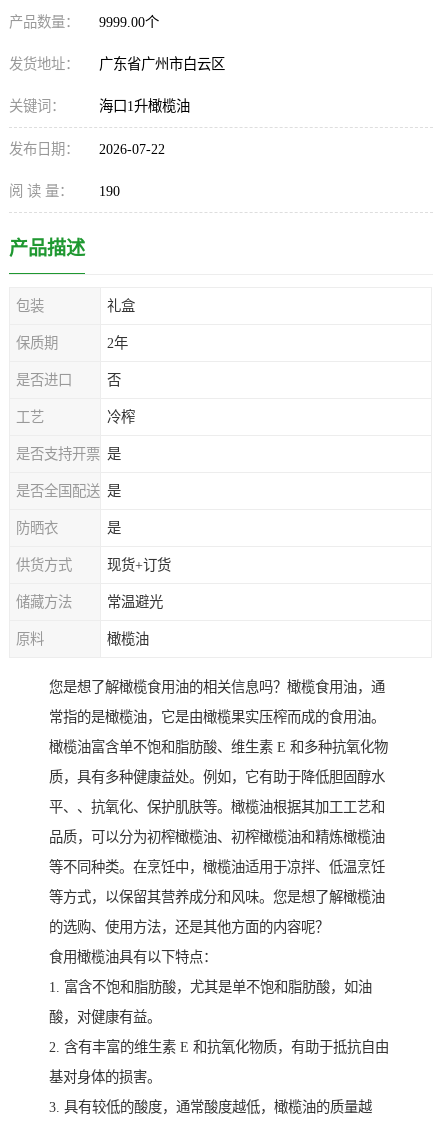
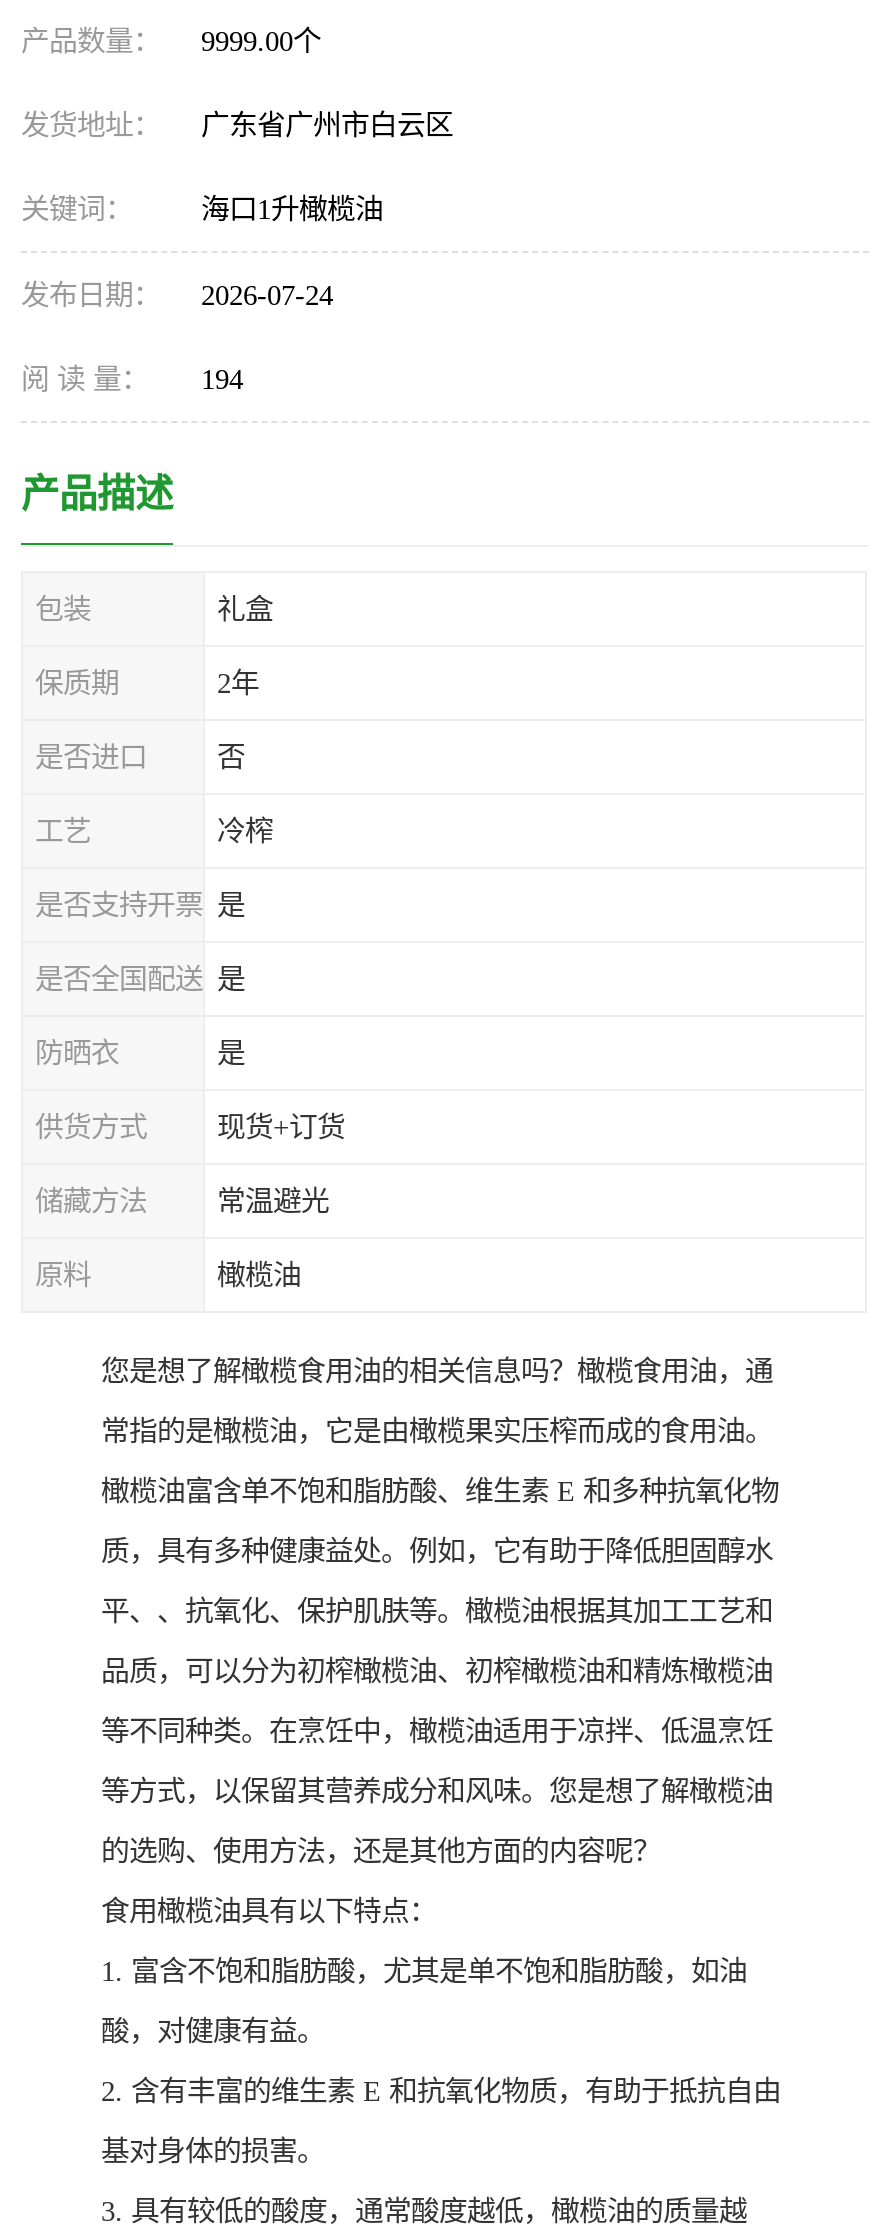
[9,141,165,157] 发布日期： 2026-07-22 -> [21,279,333,311] 发布日期： 2026-07-24
[9,183,120,199] 阅 读 量： 190 -> [21,363,243,395] 阅 读 量： 194

